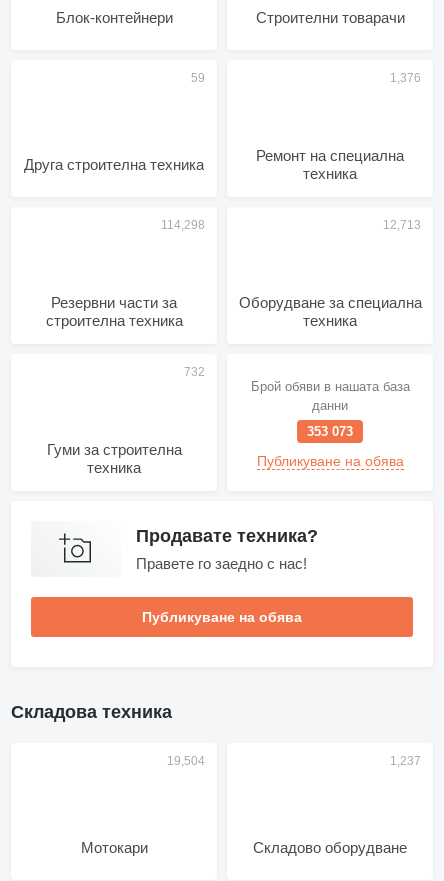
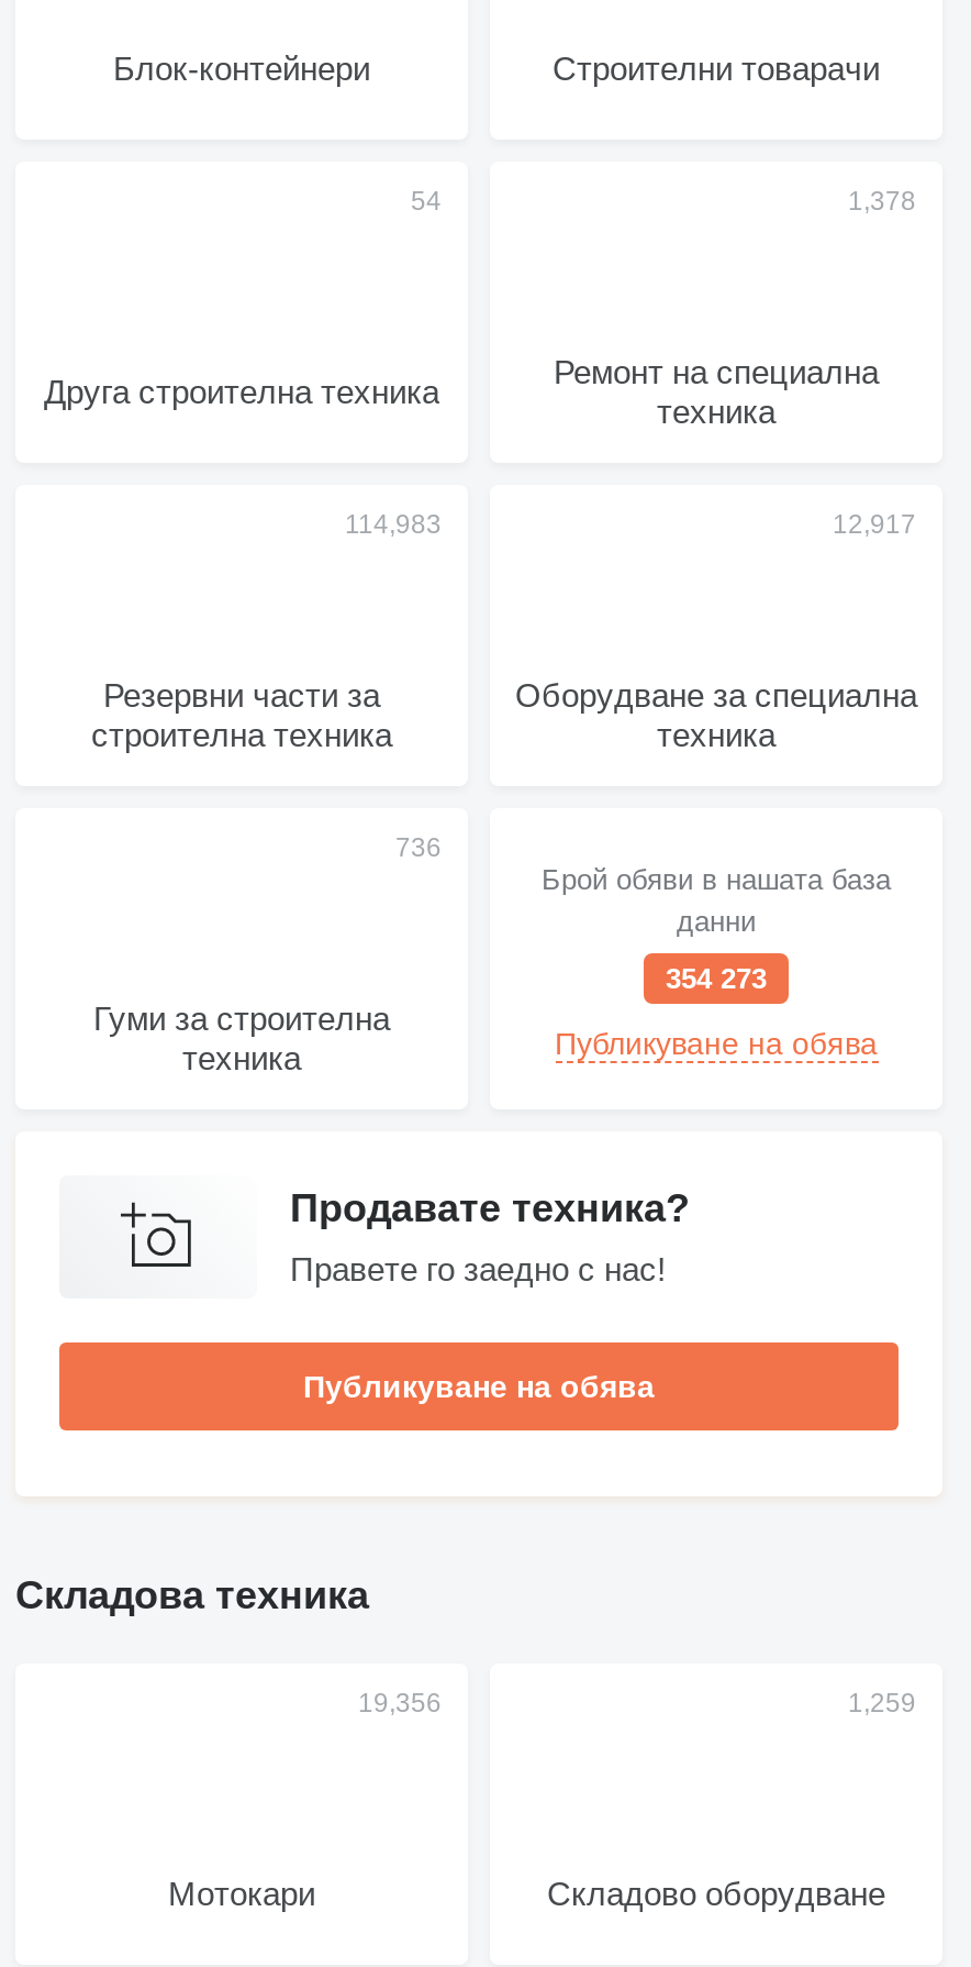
[307,423,353,438] 353 073 -> [666,961,767,994] 354 273

